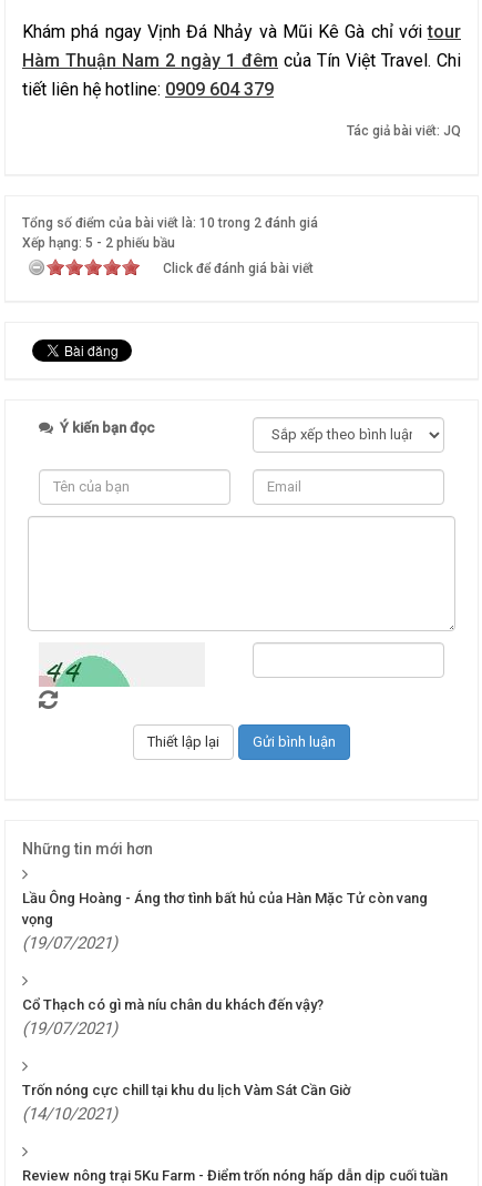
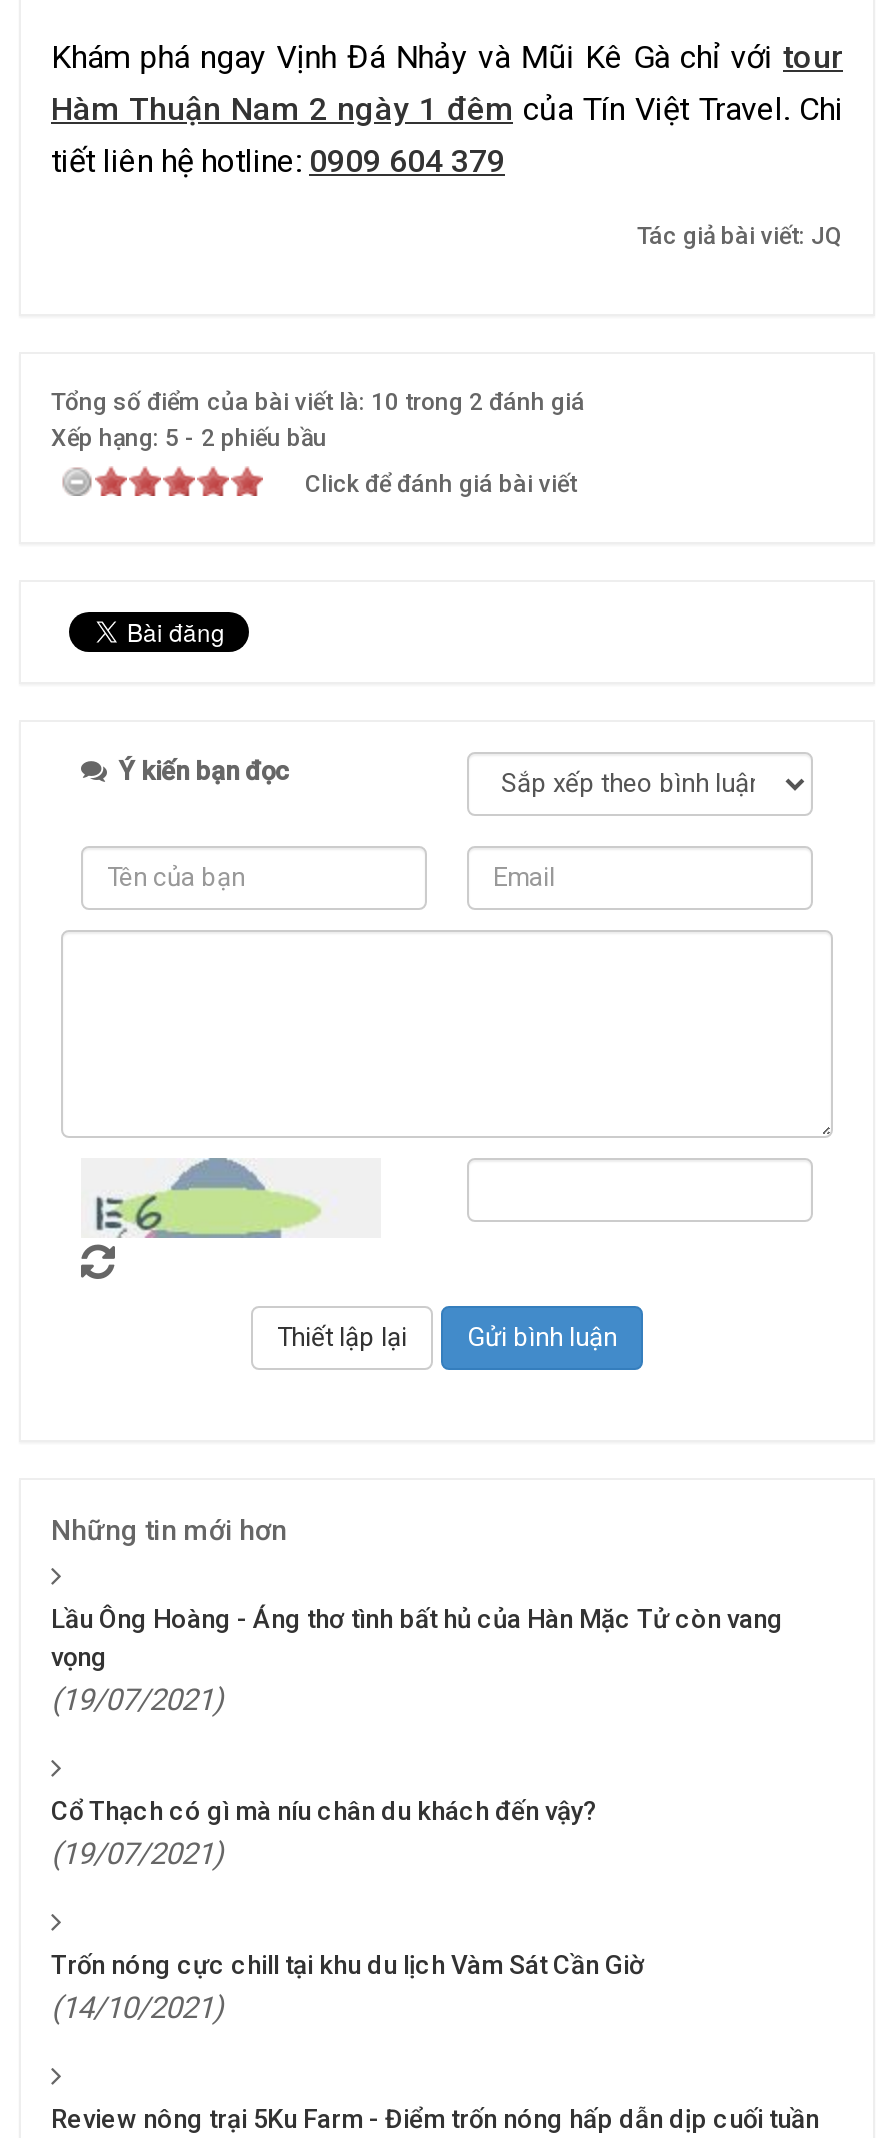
[39,642,172,688] [image] -> [83,1156,323,1240] [image]

